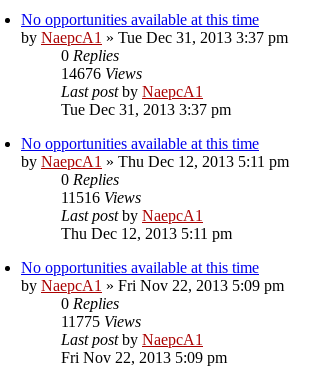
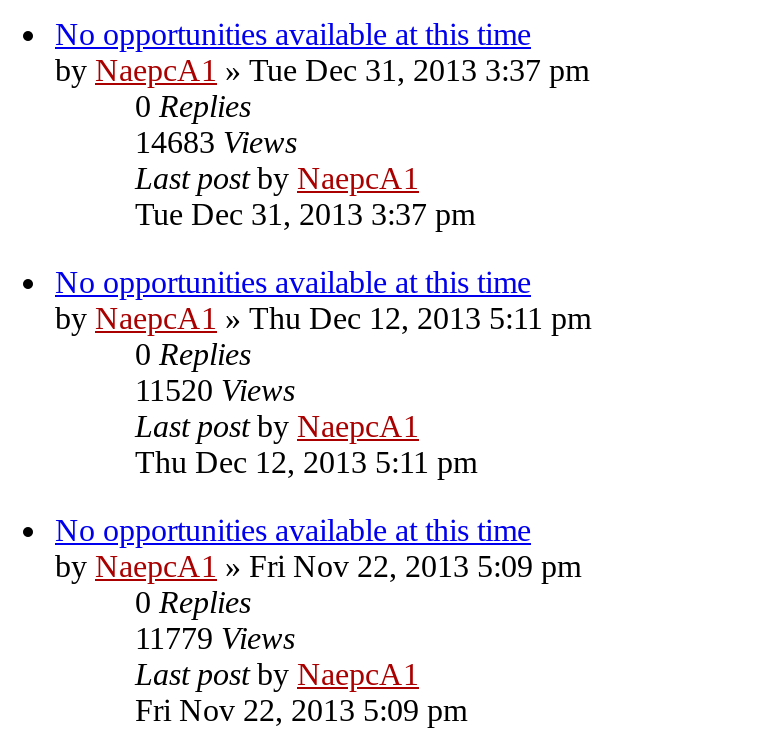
[61,65,142,82] 14676 Views -> [135,124,297,158] 14683 Views
[61,189,141,206] 11516 Views -> [135,372,295,406] 11520 Views
[61,313,141,330] 11775 Views -> [135,620,295,654] 11779 Views

